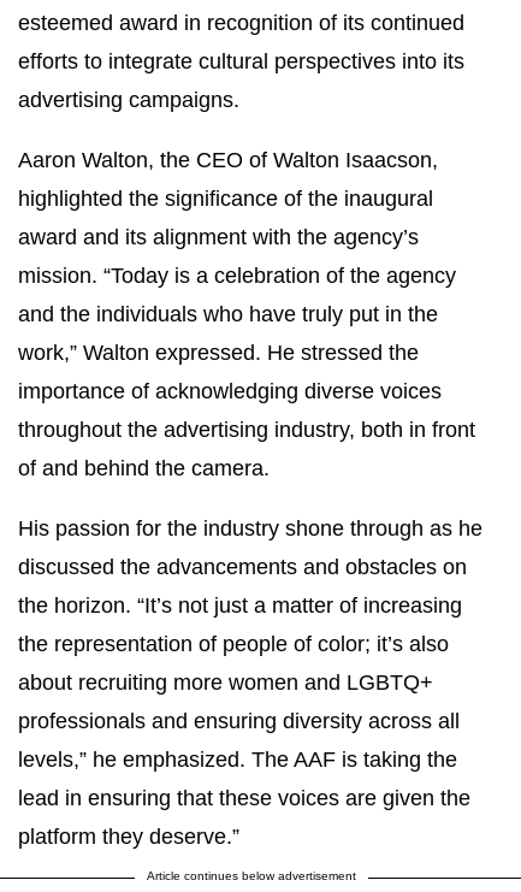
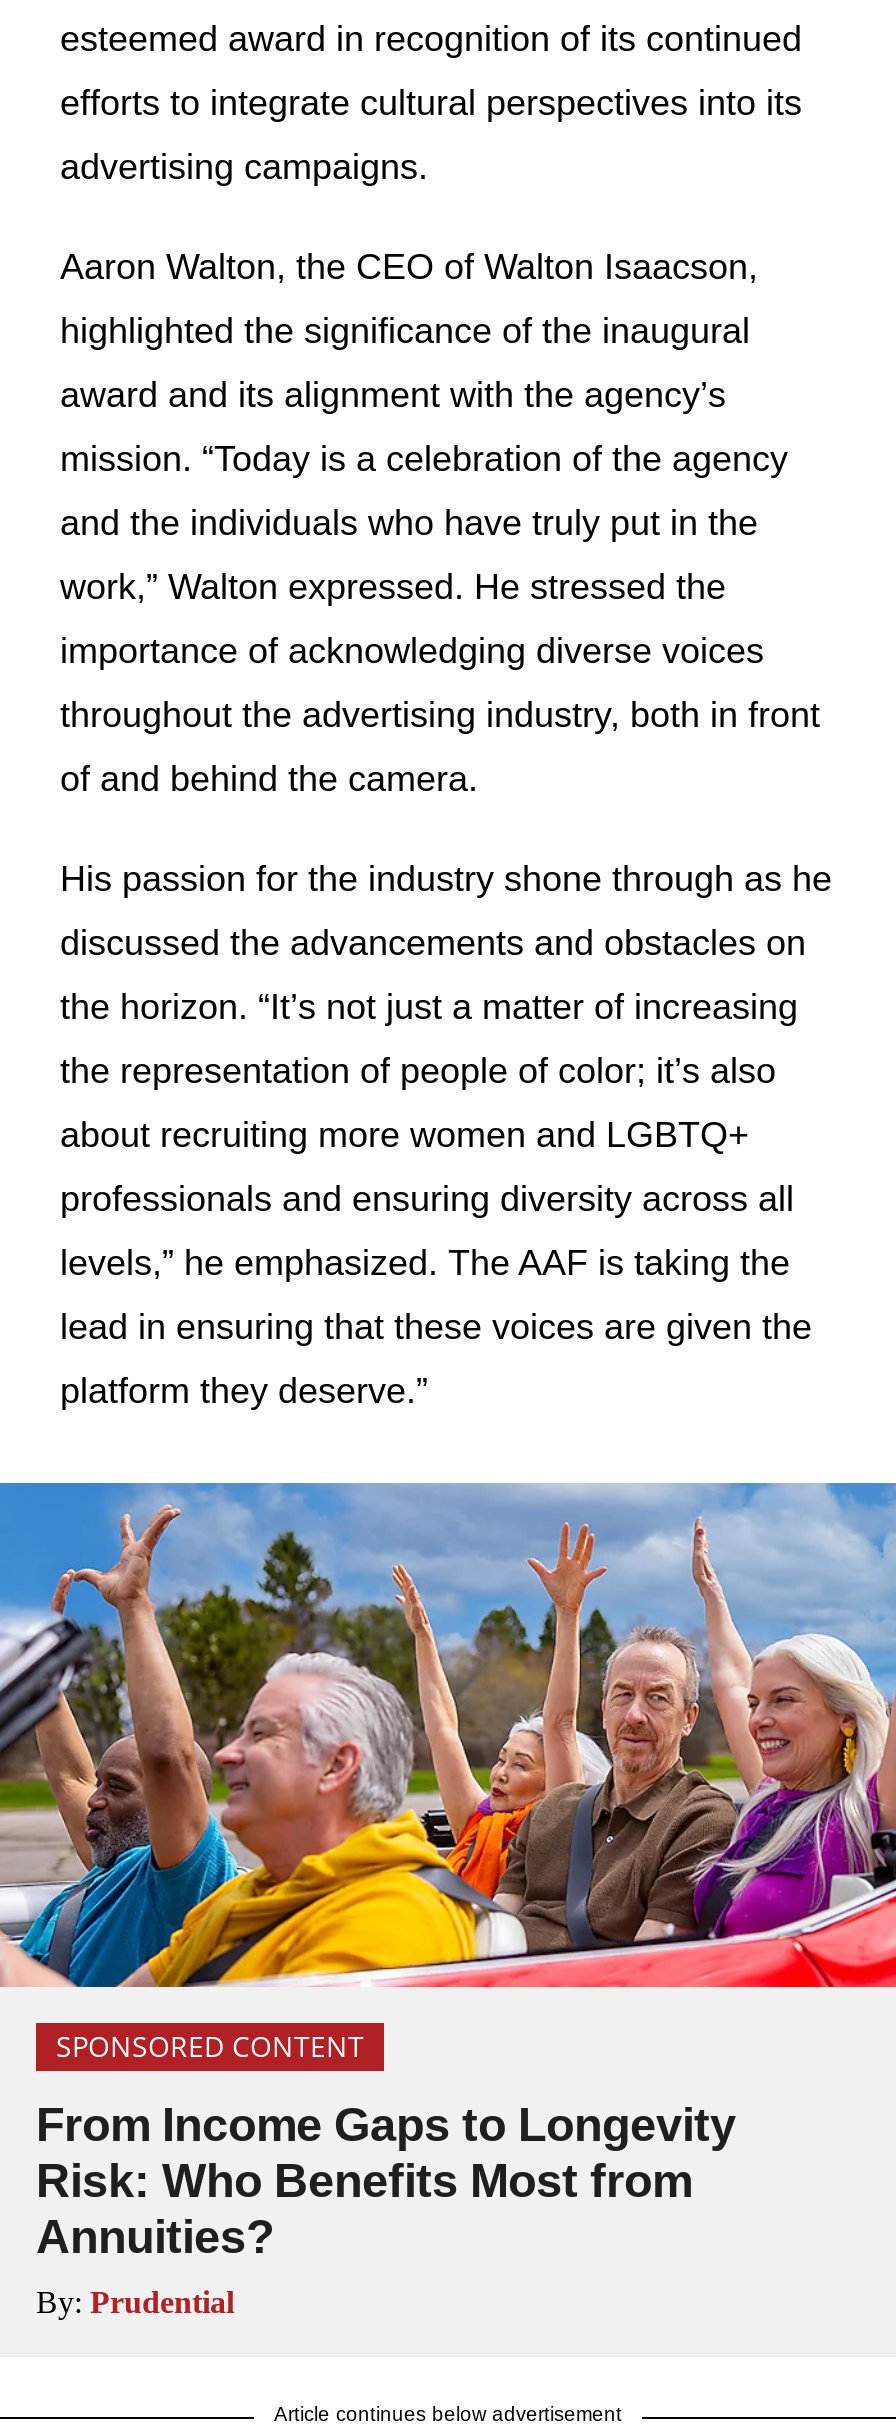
none -> [6,1481,890,2320] [image] | SPONSORED CONTENT | From Income Gaps to Longevity | Risk: Who Benefits Most from | Annuities? | By: Prudential

